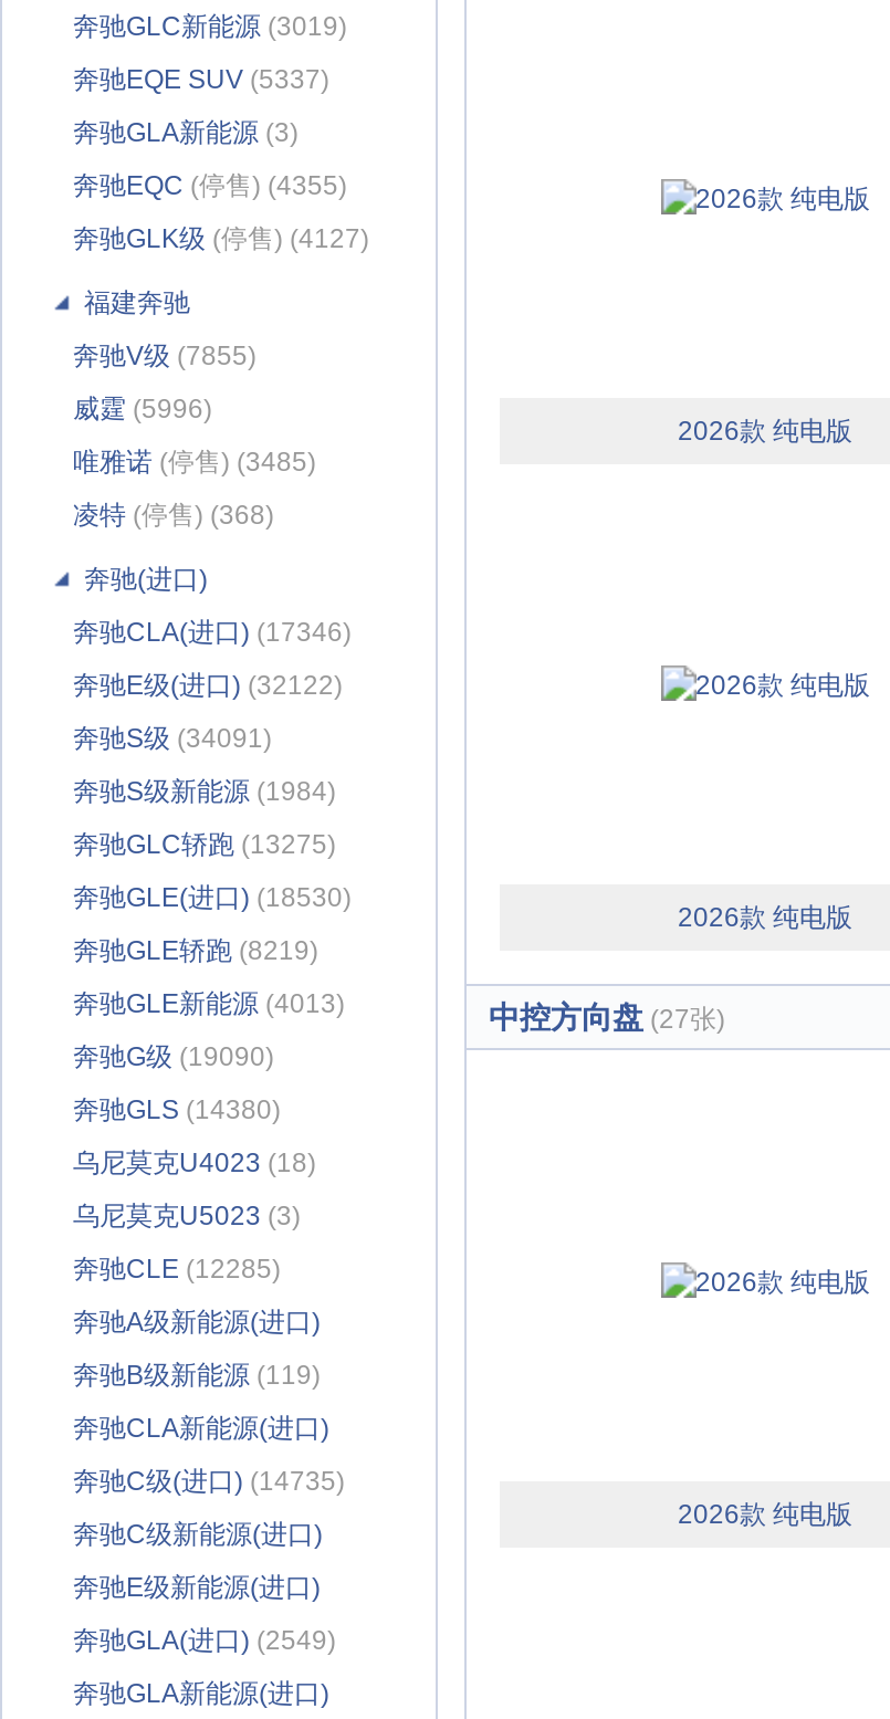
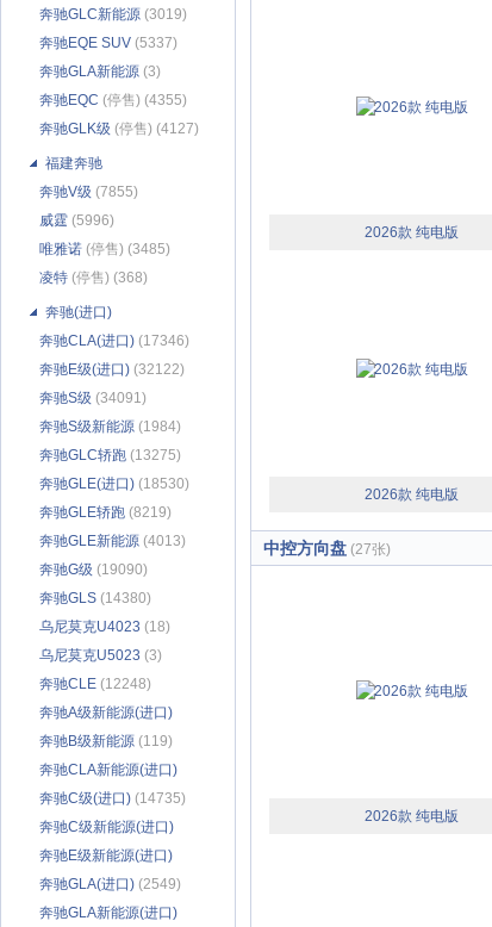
[73,1254,281,1285] 奔驰CLE (12285) -> [39,676,151,692] 奔驰CLE (12248)

